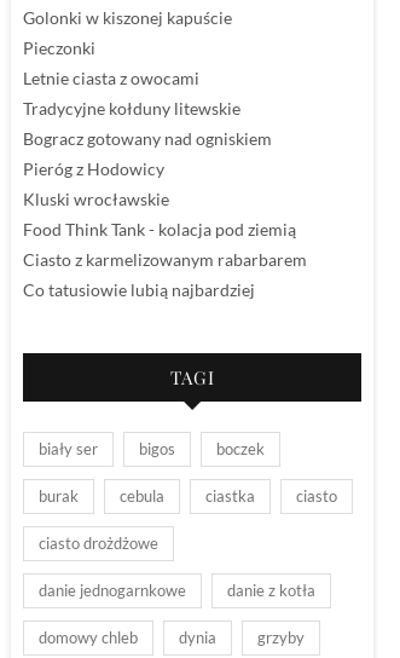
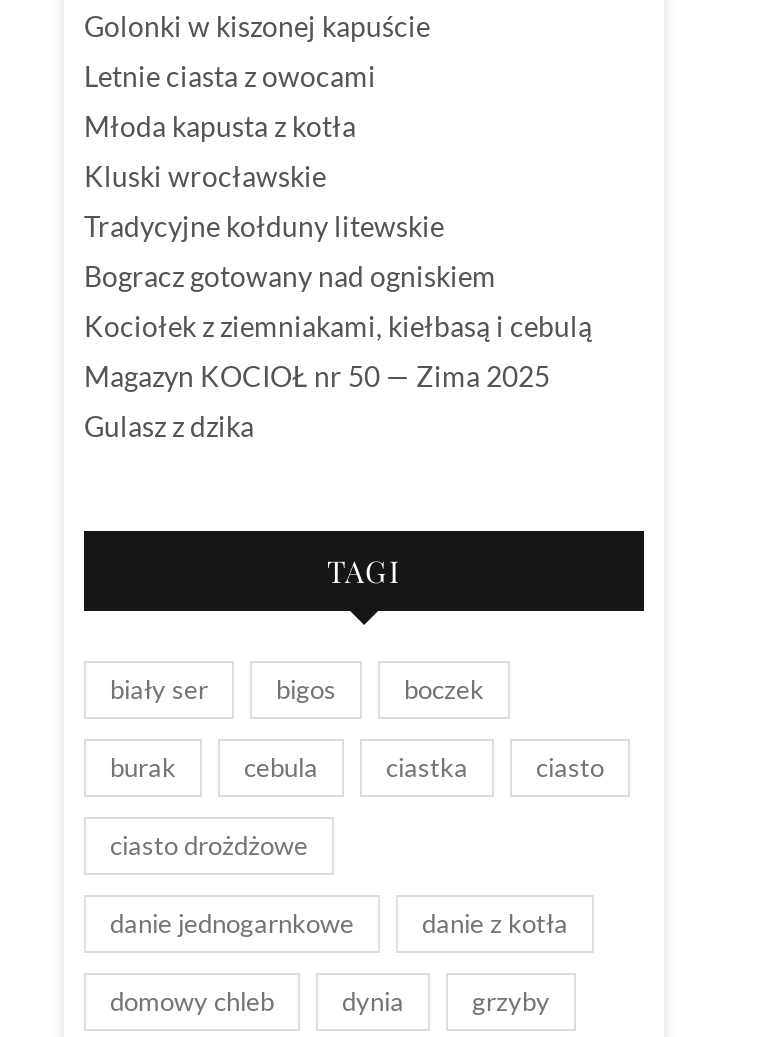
[23,37,95,57] Pieczonki -> none
none -> [84,110,356,144] Młoda kapusta z kotła
moved [23,97,272,148] -> [84,210,496,294]: Tradycyjne kołduny litewskie | Bogracz gotowany nad ogniskiem
[23,158,307,299] Pieróg z Hodowicy | Food Think Tank - kolacja pod ziemią | Ciasto z karmelizowanym rabarbarem | Co tatusiowie lubią najbardziej -> [84,310,592,444] Kociołek z ziemniakami, kiełbasą i cebulą | Magazyn KOCIOŁ nr 50 — Zima 2025 | Gulasz z dzika
moved [23,188,169,209] -> [84,160,326,194]: Kluski wrocławskie

